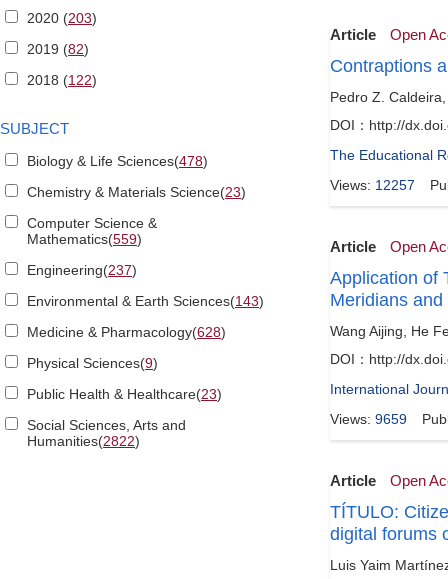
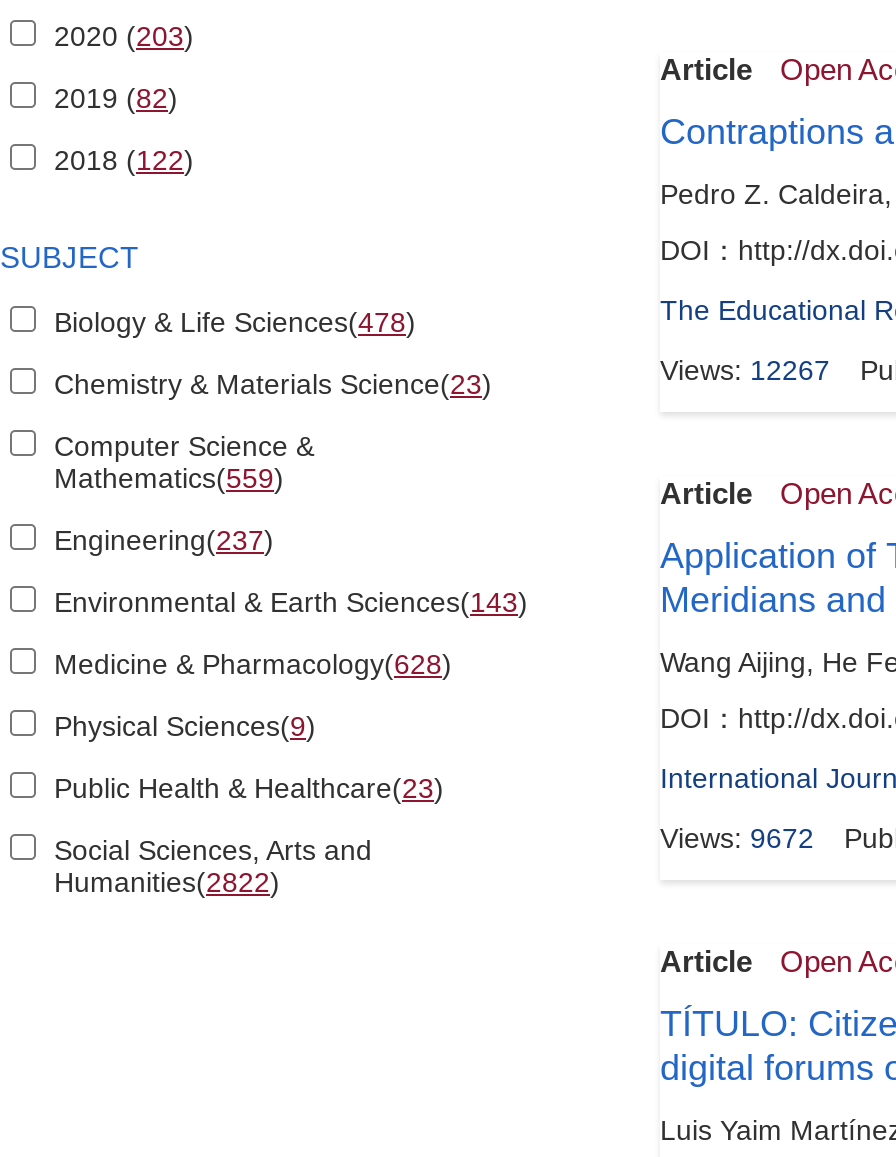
[330,177,415,193] Views: 12257 -> [660,354,830,386] Views: 12267
[330,411,407,427] Views: 9659 -> [660,822,814,854] Views: 9672

